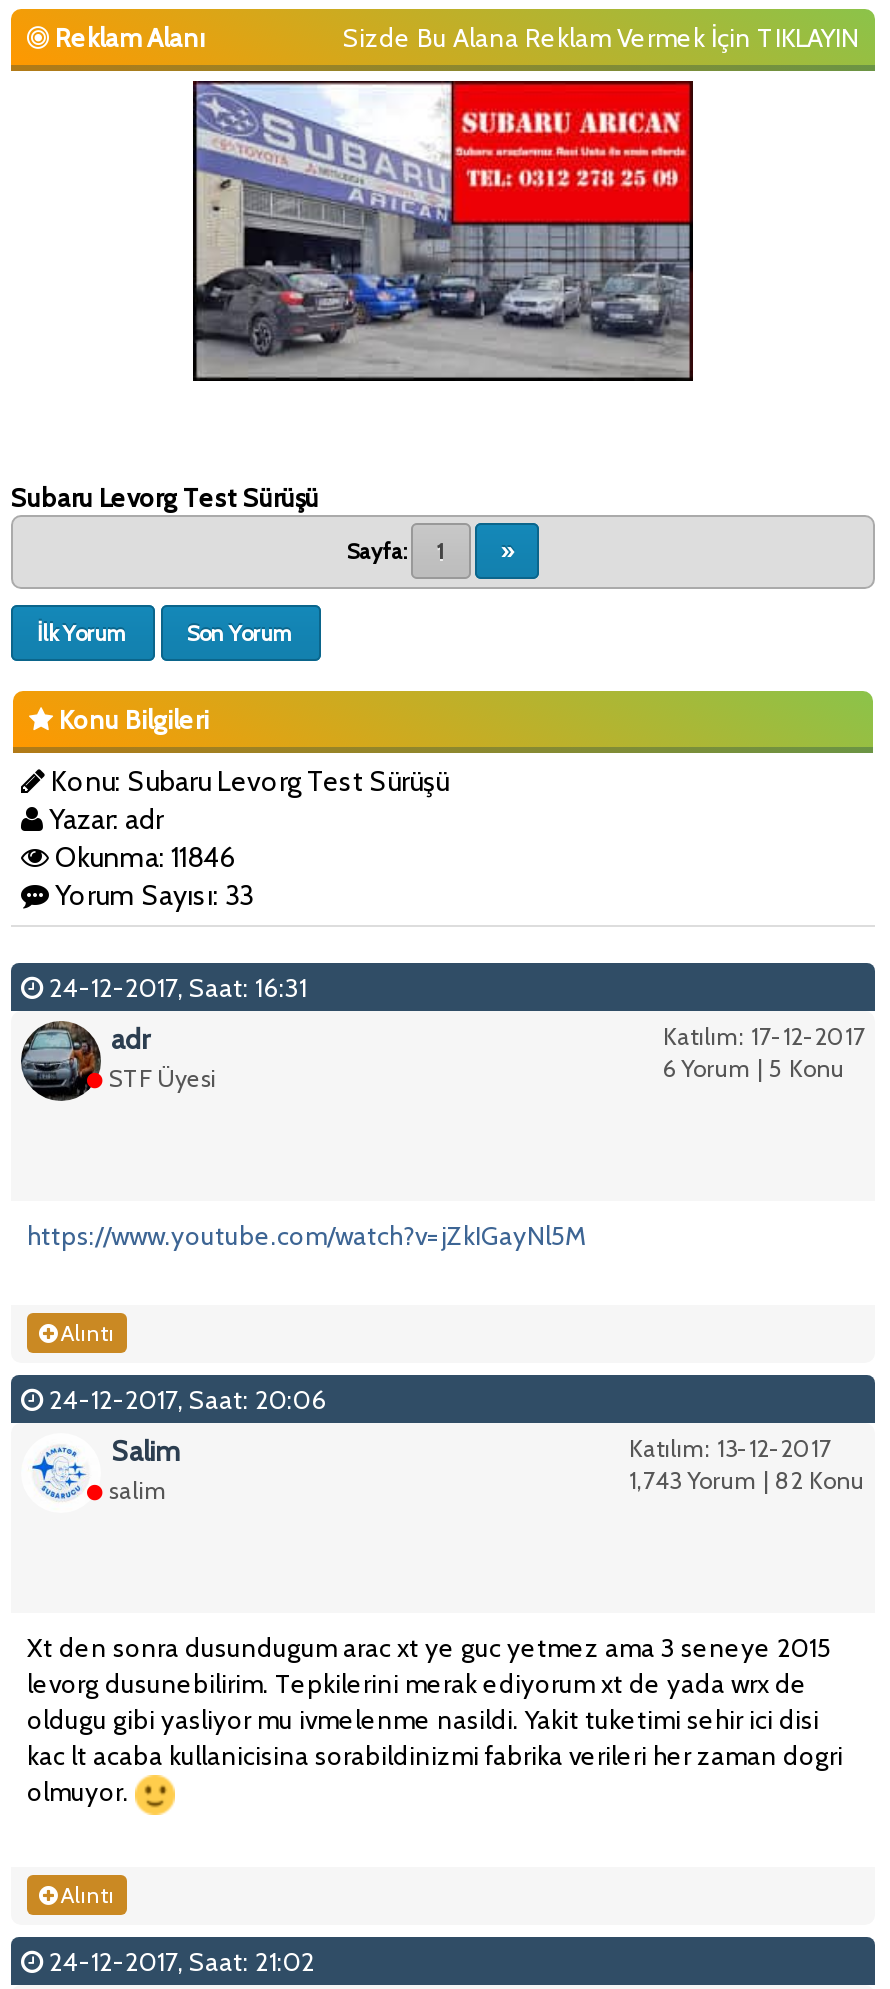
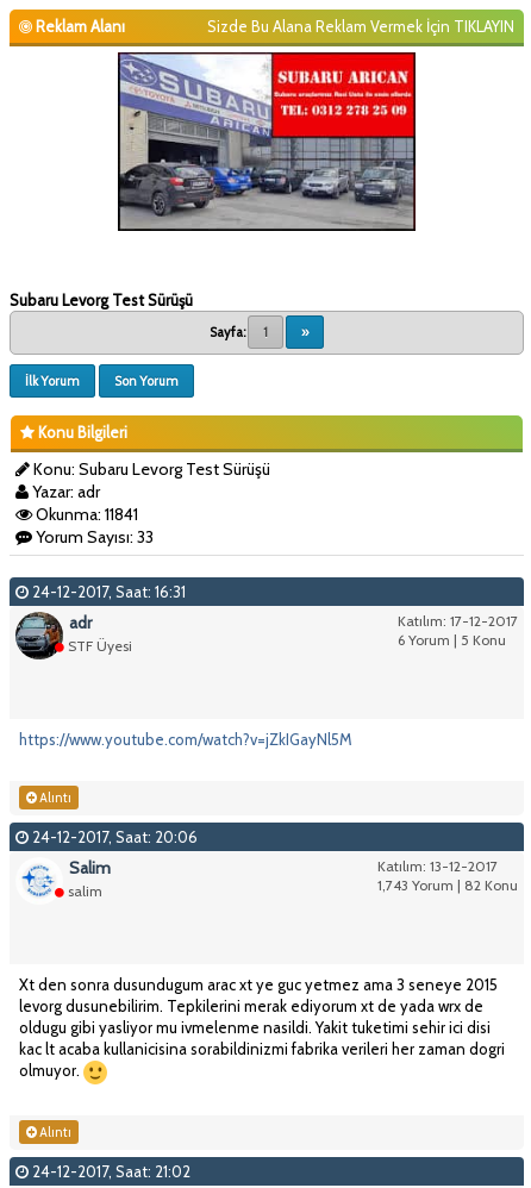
[49,838,235,874] Okunma: 11846 -> [32,503,138,525] Okunma: 11841

